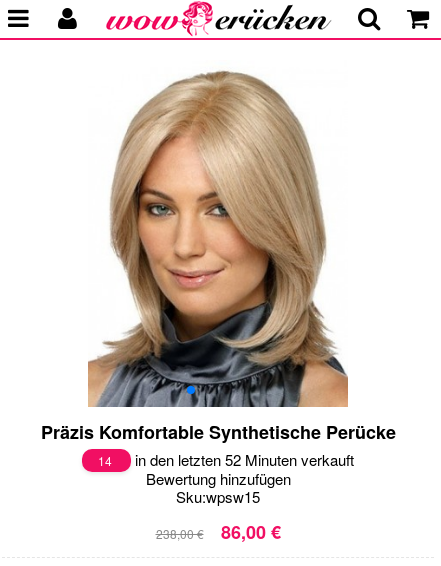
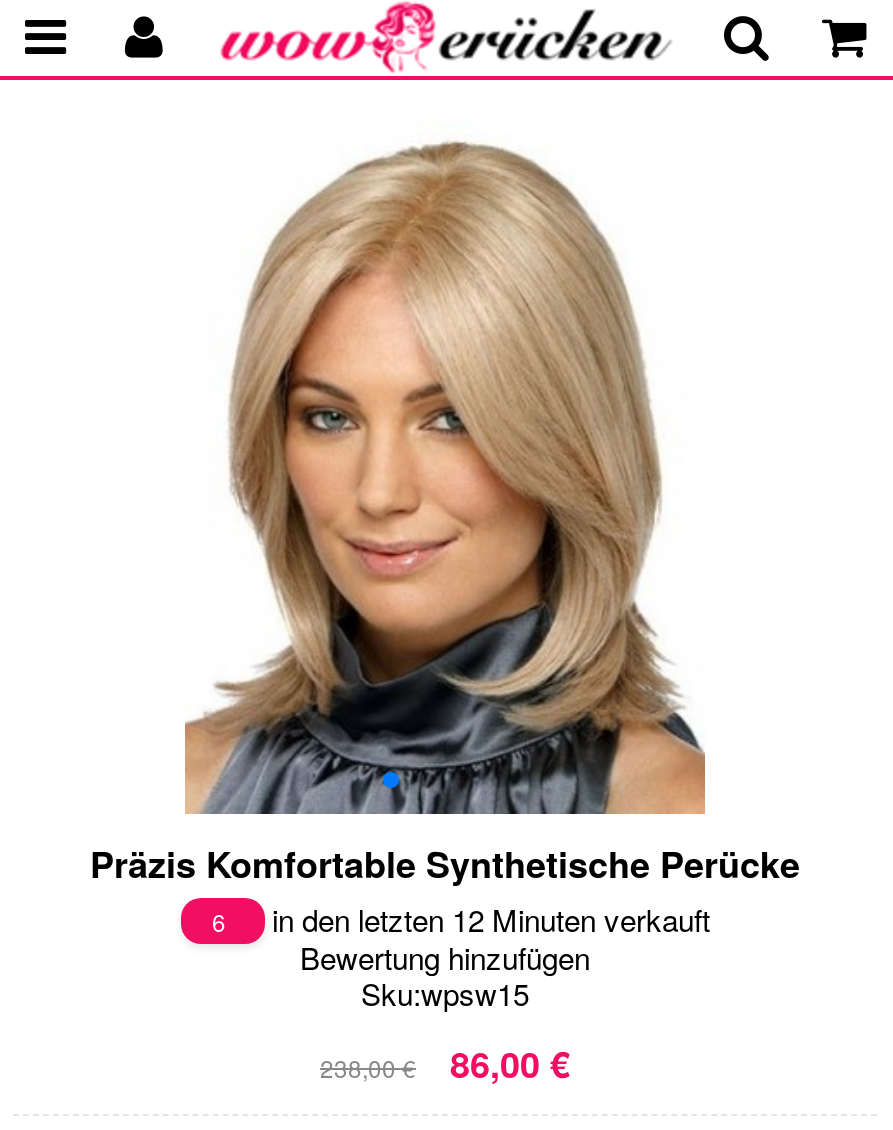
[98,452,115,469] 14 -> [212,903,232,937] 6
[131,449,354,470] in den letzten 52 Minuten verkauft -> [264,897,710,939] in den letzten 12 Minuten verkauft

